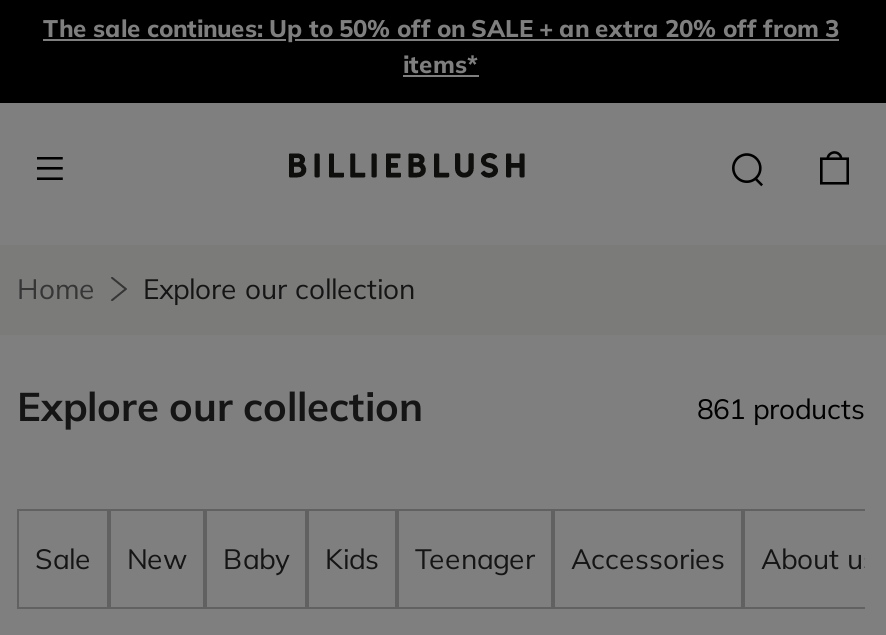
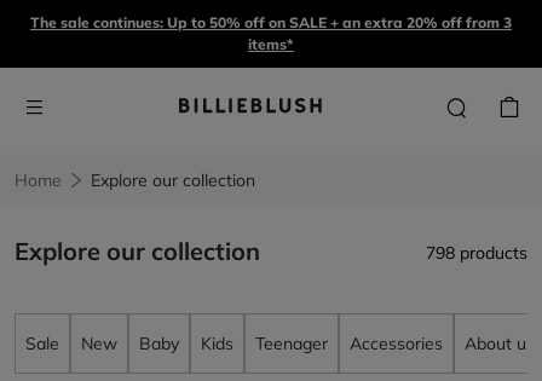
[697,391,865,427] 861 products -> [426,242,527,264] 798 products

